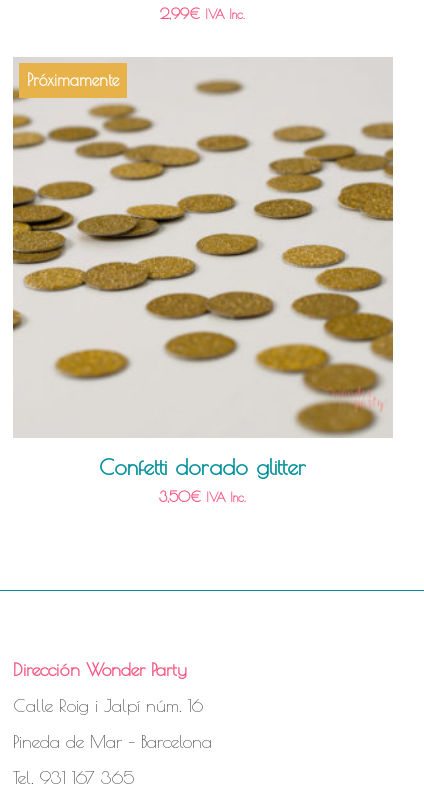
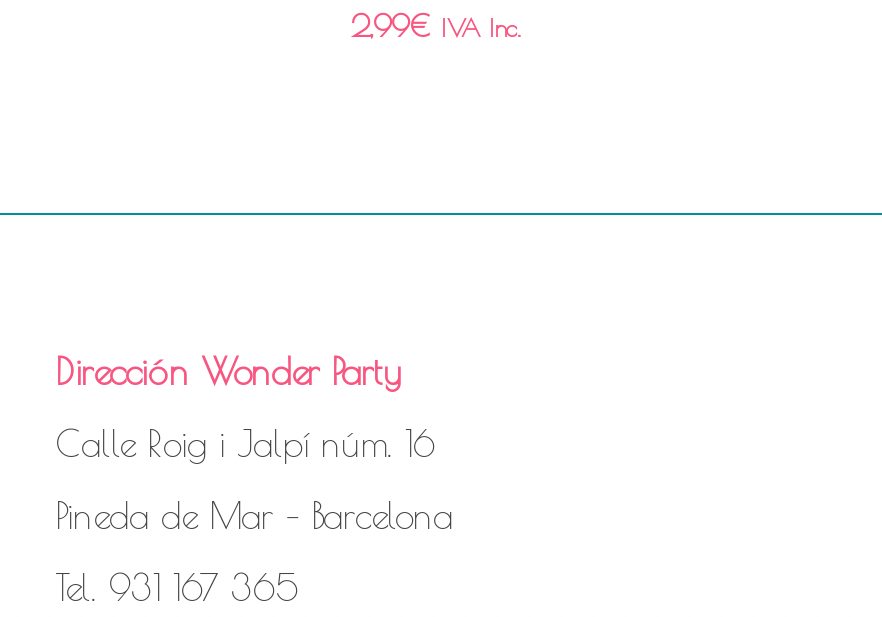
[12,57,394,438] [image] | Próximamente -> none
[99,454,306,505] Confetti dorado glitter | 3,50€ IVA Inc. -> none

